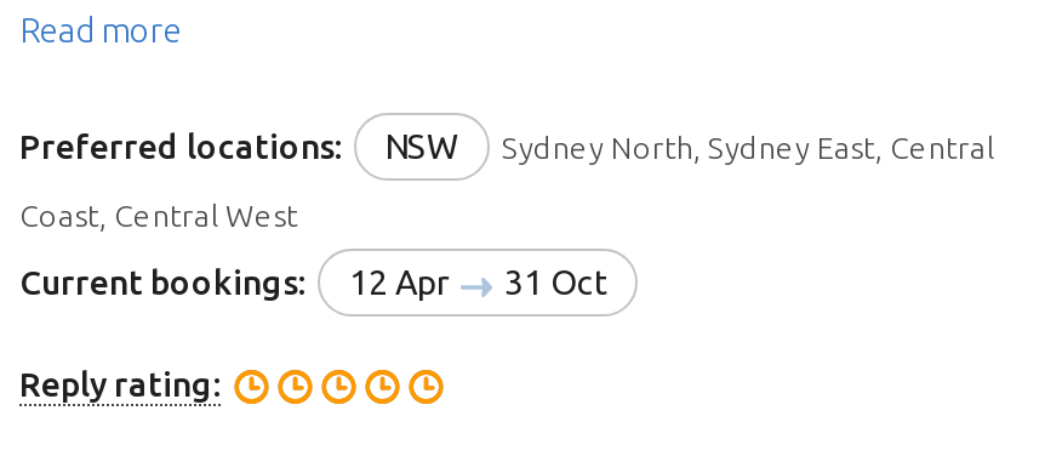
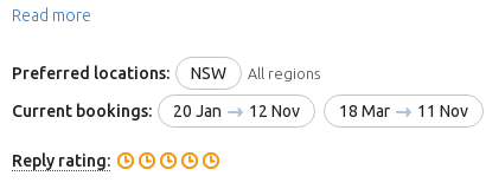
[19,131,994,233] Sydney North, Sydney East, Central | Coast, Central West -> [248,64,320,81] All regions
[349,264,606,303] 12 Apr | 31 Oct -> [173,101,468,120] 20 Jan | 12 Nov | 18 Mar | 11 Nov

